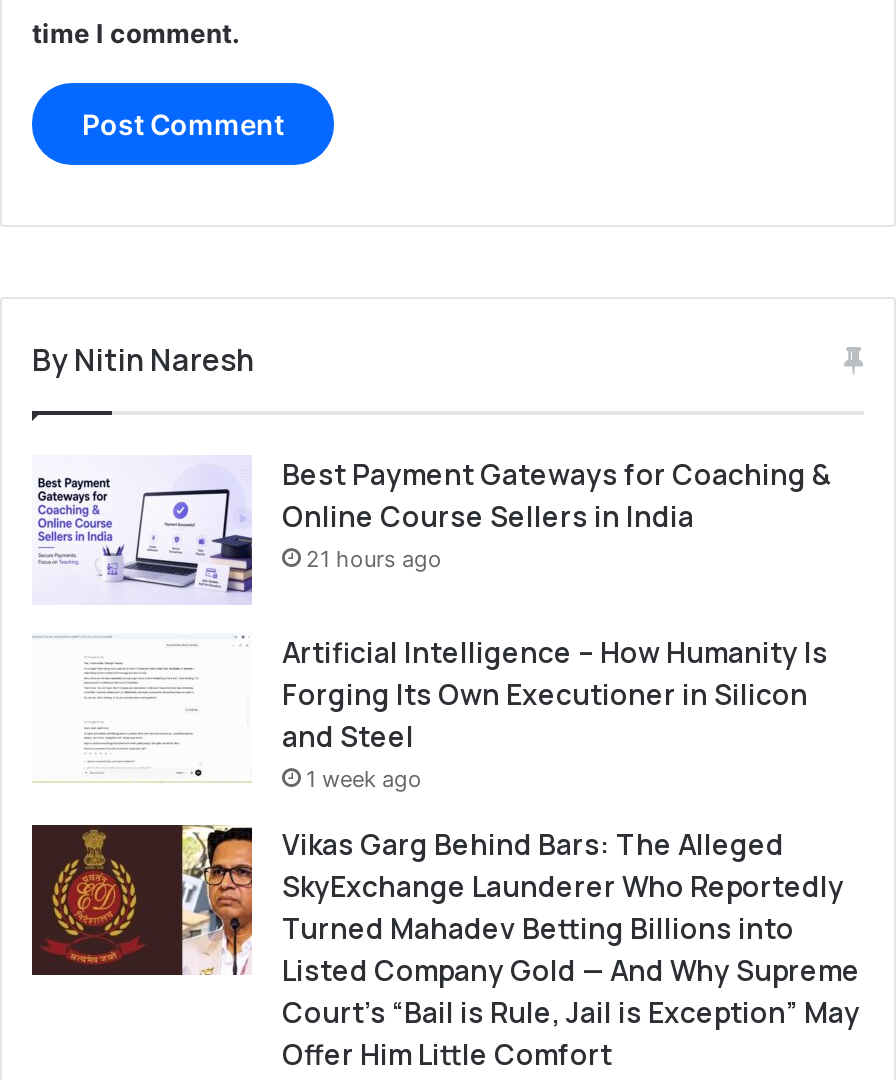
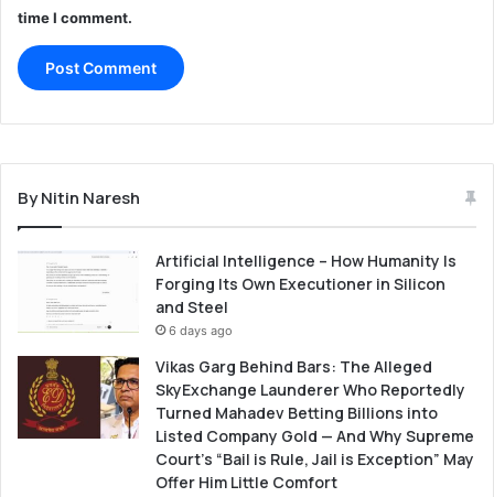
[36,455,832,602] [image] | Best Payment Gateways for Coaching & | Online Course Sellers in India | 21 hours ago -> none
[306,765,422,793] 1 week ago -> [169,323,233,339] 6 days ago

